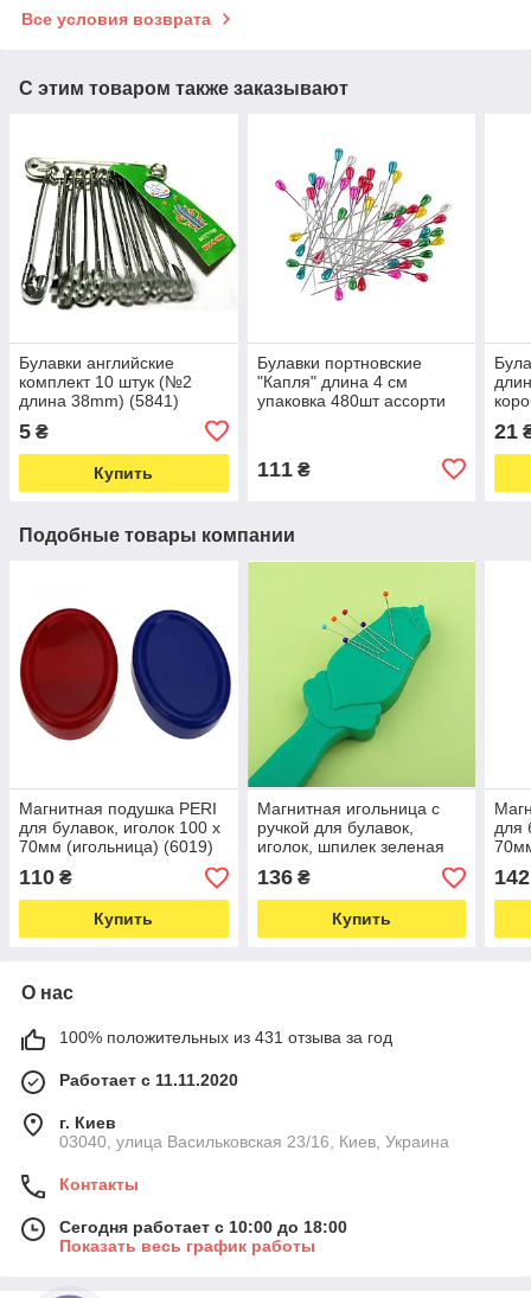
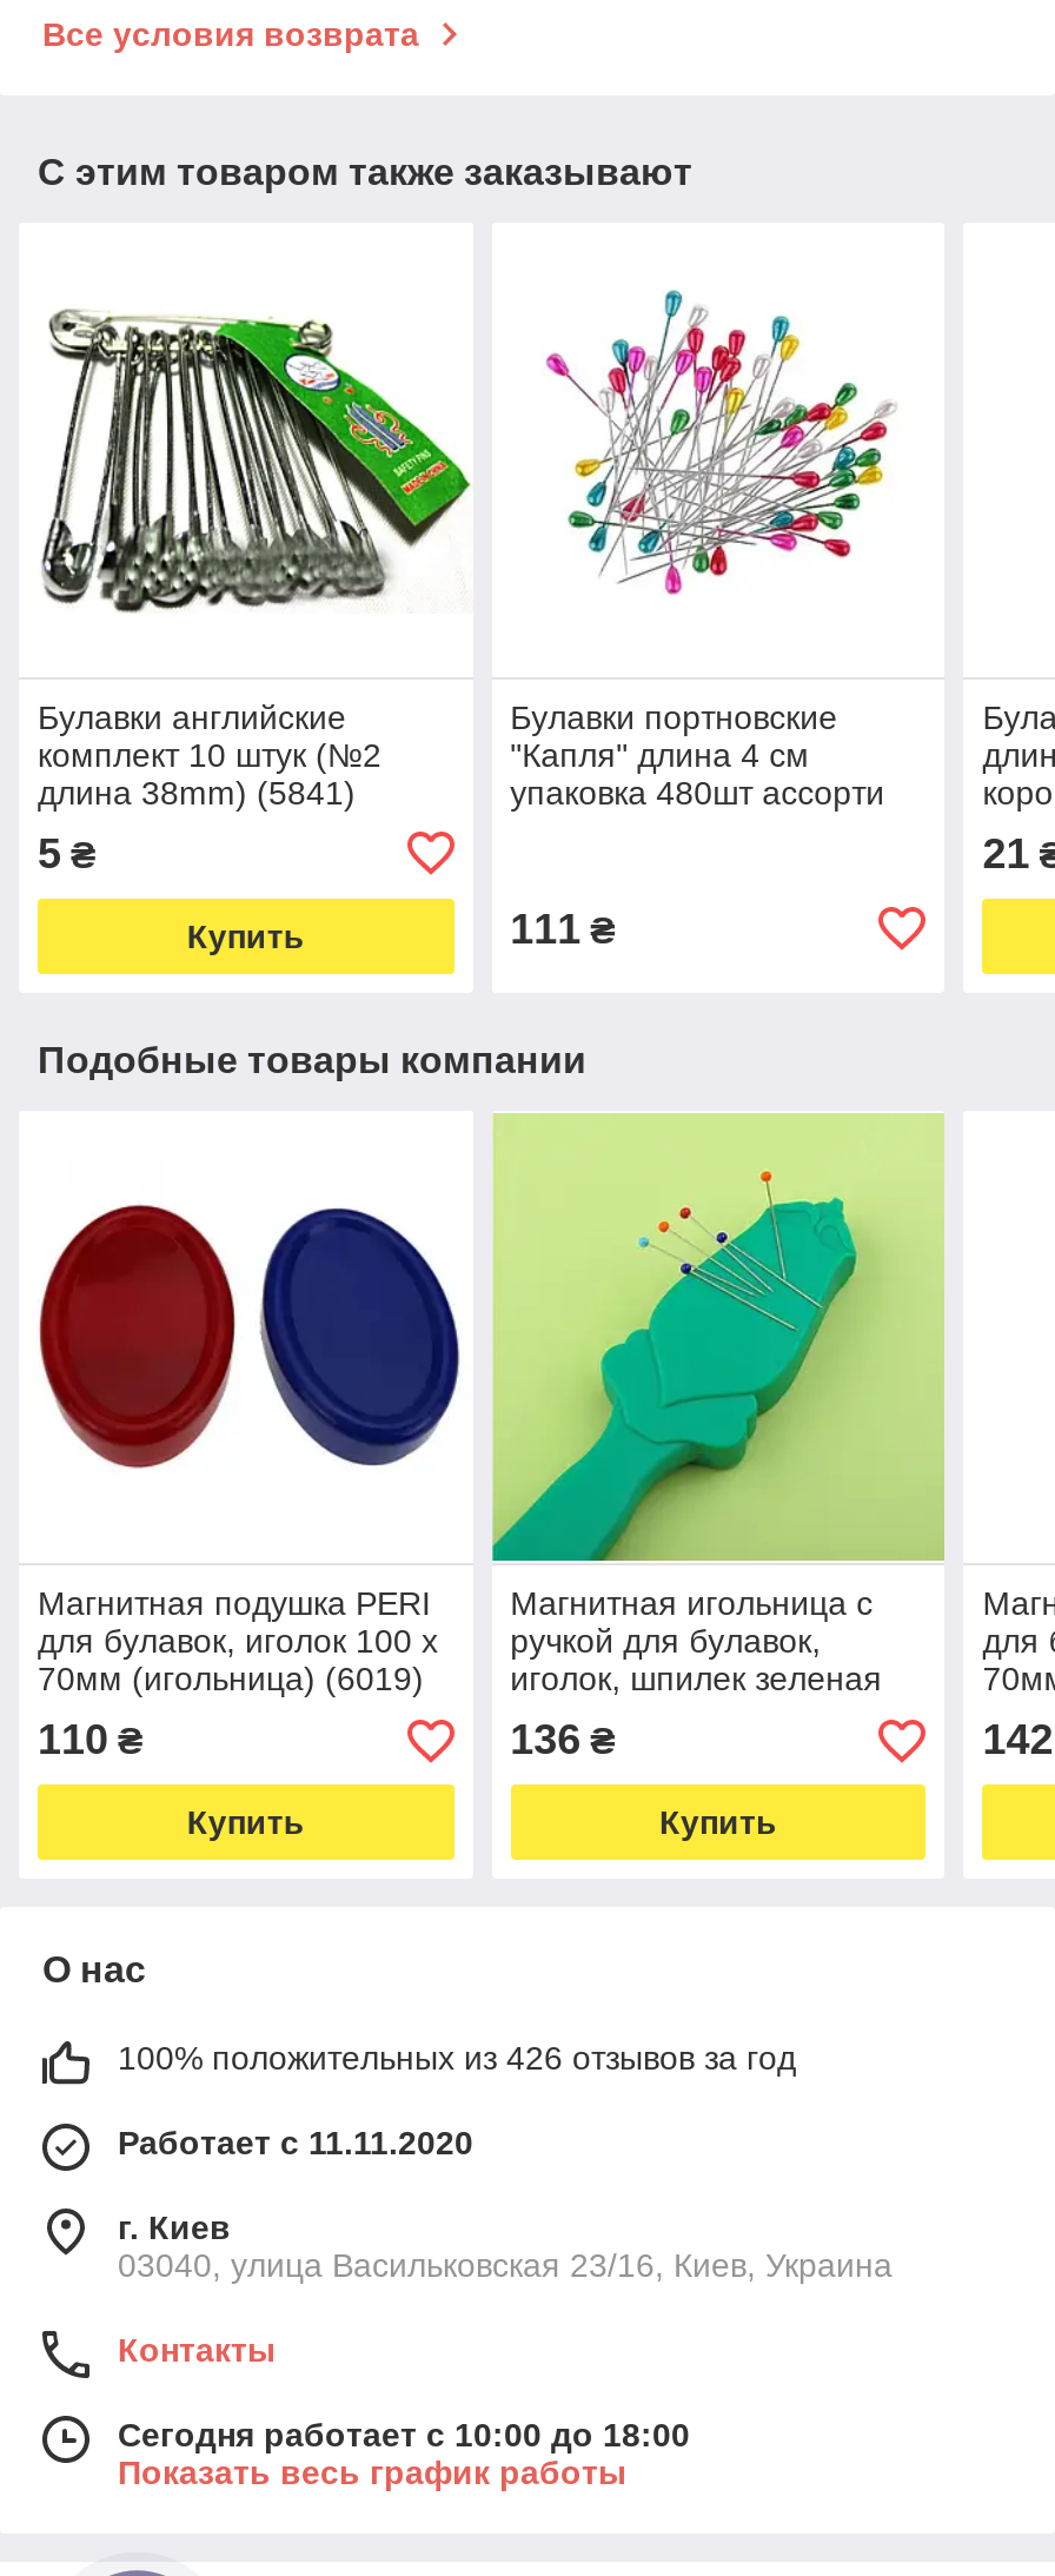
[59,1028,392,1047] 100% положительных из 431 отзыва за год -> [118,2040,796,2078] 100% положительных из 426 отзывов за год

